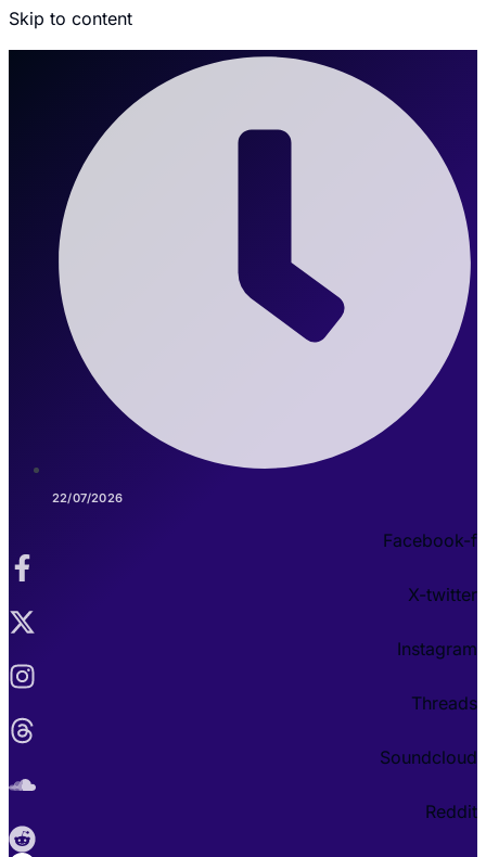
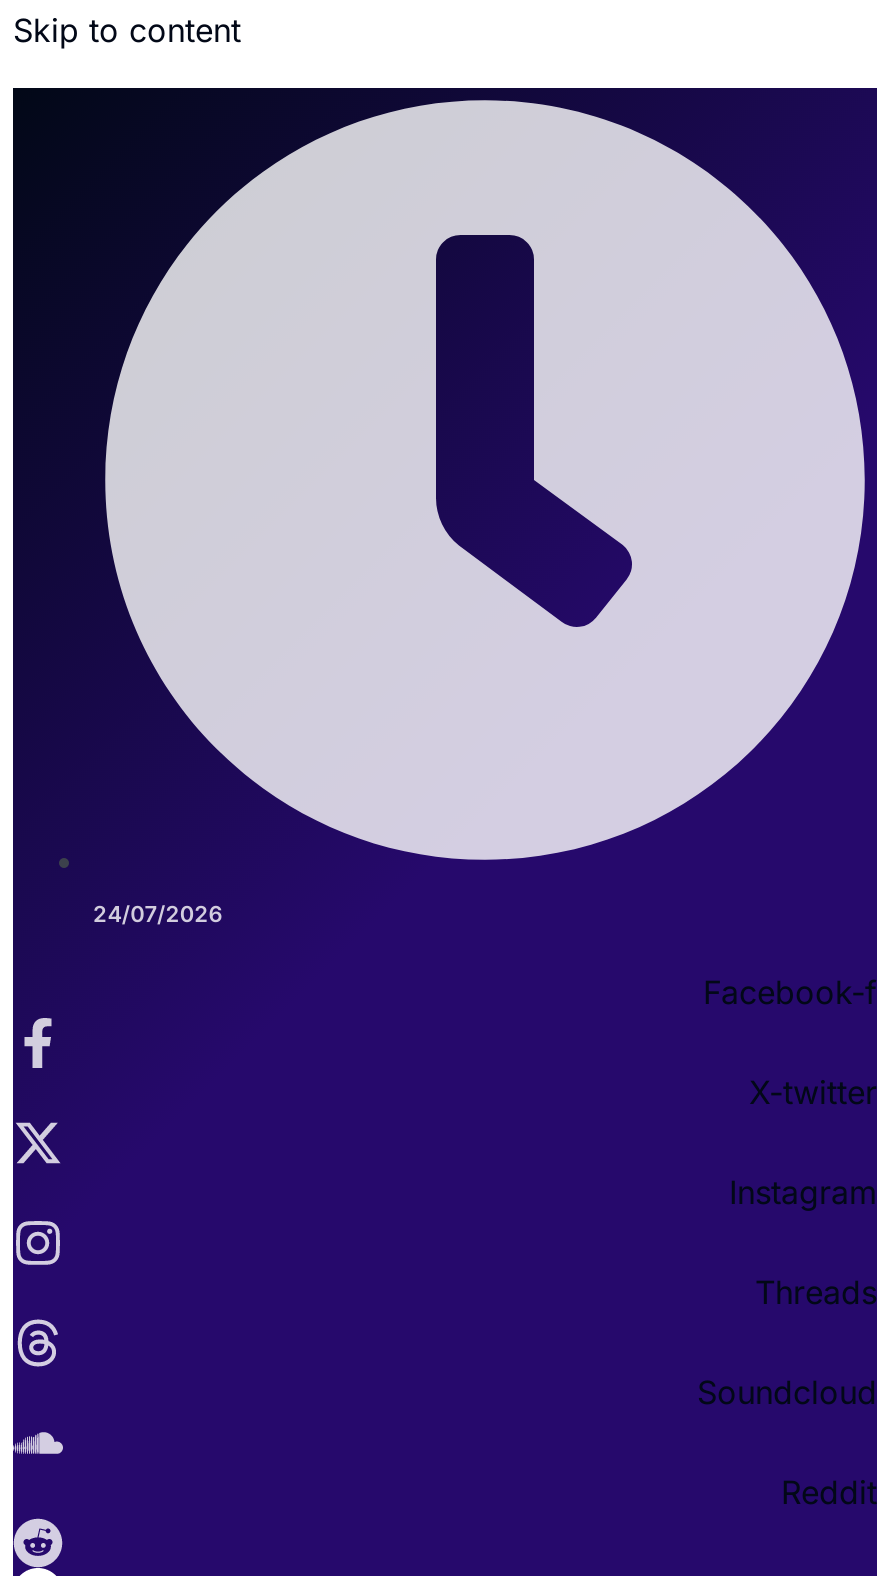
[52,490,123,506] 22/07/2026 -> [93,900,223,928] 24/07/2026

